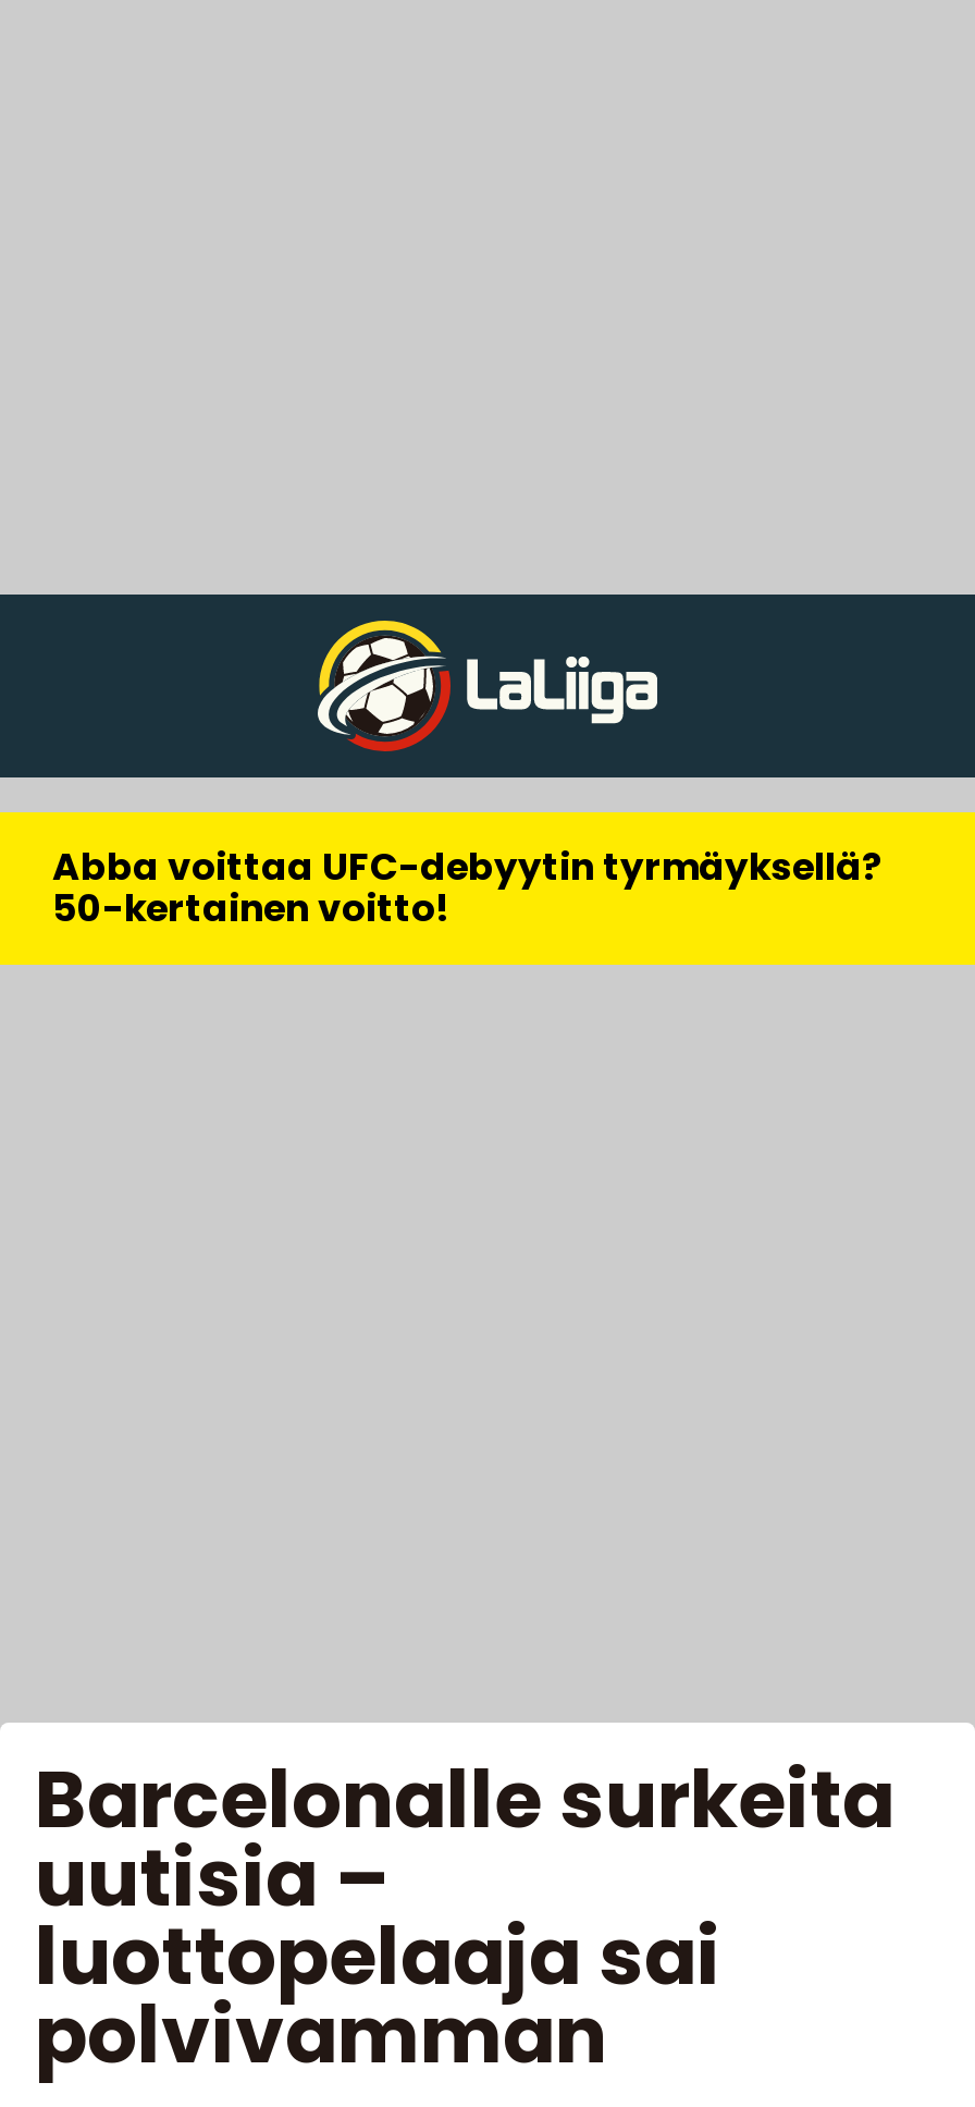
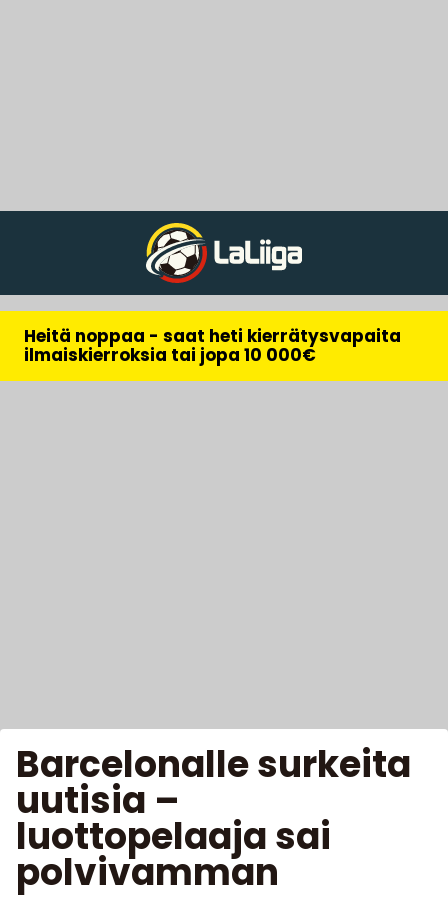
[52,841,884,934] Abba voittaa UFC-debyytin tyrmäyksellä? | 50-kertainen voitto! -> [24,324,401,367] Heitä noppaa - saat heti kierrätysvapaita | ilmaiskierroksia tai jopa 10 000€

